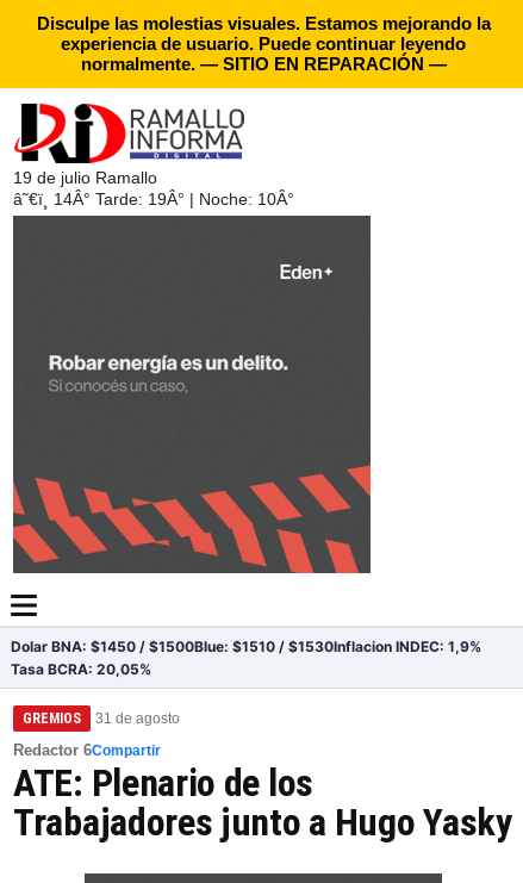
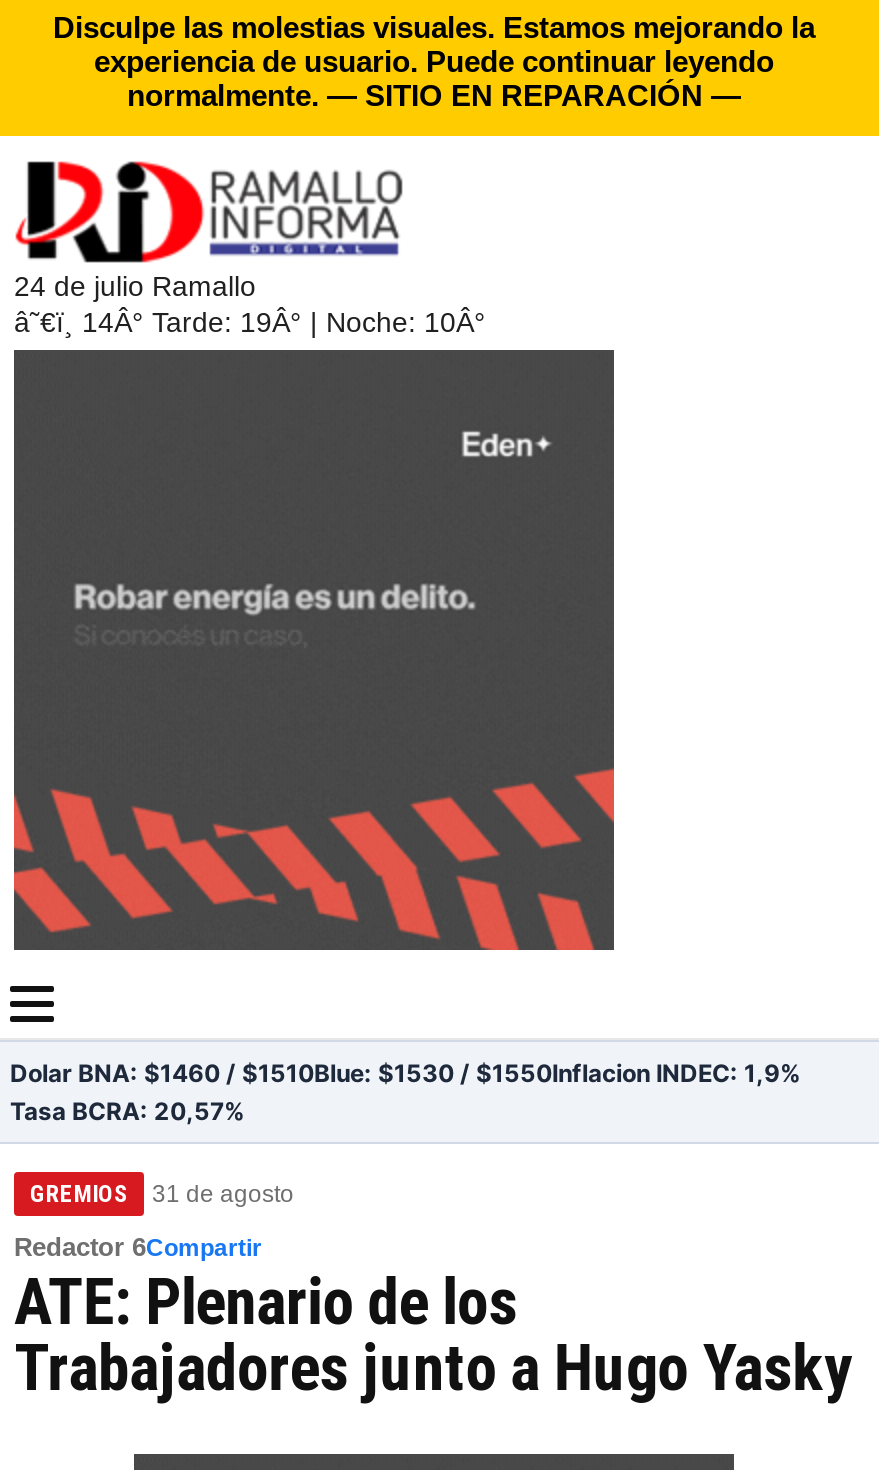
[13,168,157,187] 19 de julio Ramallo -> [14,270,256,302] 24 de julio Ramallo
[11,638,481,655] Dolar BNA: $1450 / $1500Blue: $1510 / $1530Inflacion INDEC: 1,9% -> [10,1058,800,1088] Dolar BNA: $1460 / $1510Blue: $1530 / $1550Inflacion INDEC: 1,9%
[11,660,151,678] Tasa BCRA: 20,05% -> [10,1096,244,1126] Tasa BCRA: 20,57%

